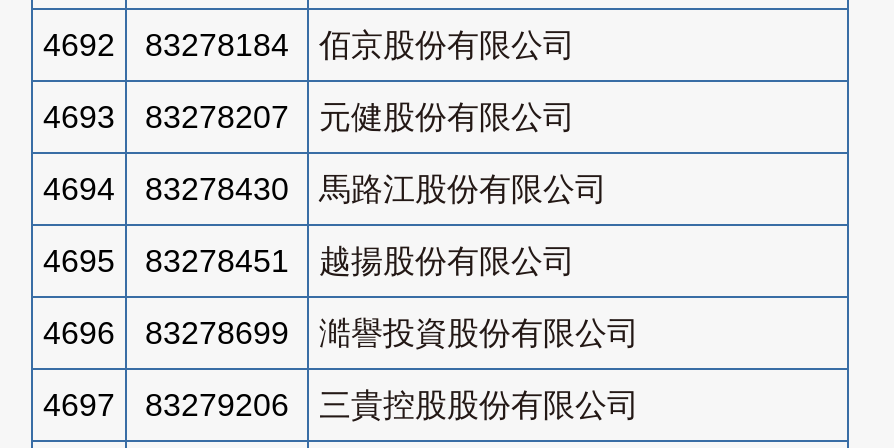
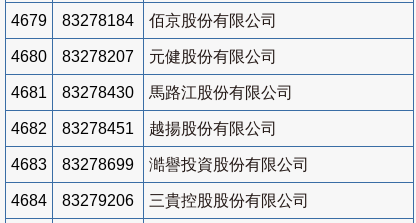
[43,28,575,62] 4692 83278184 佰京股份有限公司 -> [11,12,277,29] 4679 83278184 佰京股份有限公司
[43,100,575,134] 4693 83278207 元健股份有限公司 -> [11,48,277,65] 4680 83278207 元健股份有限公司
[43,172,607,206] 4694 83278430 馬路江股份有限公司 -> [11,84,293,101] 4681 83278430 馬路江股份有限公司
[43,244,575,278] 4695 83278451 越揚股份有限公司 -> [11,120,277,137] 4682 83278451 越揚股份有限公司
[43,316,639,350] 4696 83278699 澔譽投資股份有限公司 -> [11,156,309,173] 4683 83278699 澔譽投資股份有限公司
[43,388,639,422] 4697 83279206 三貴控股股份有限公司 -> [11,192,309,209] 4684 83279206 三貴控股股份有限公司

